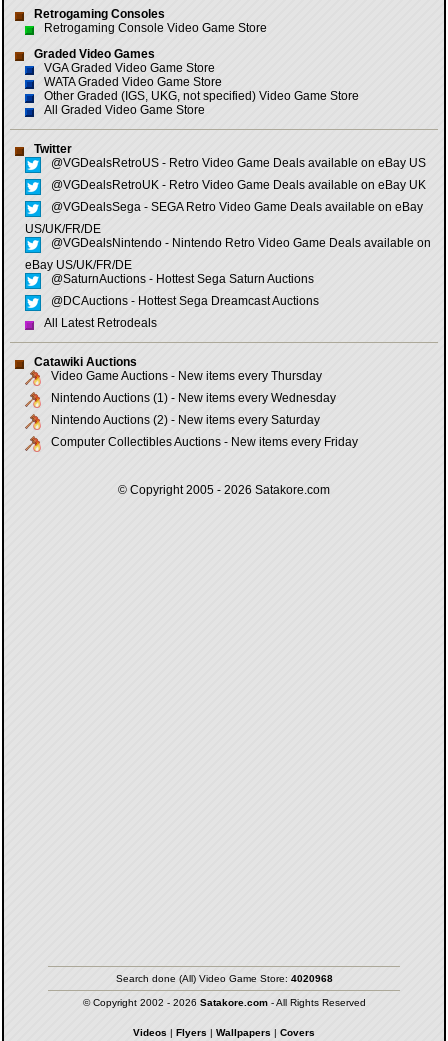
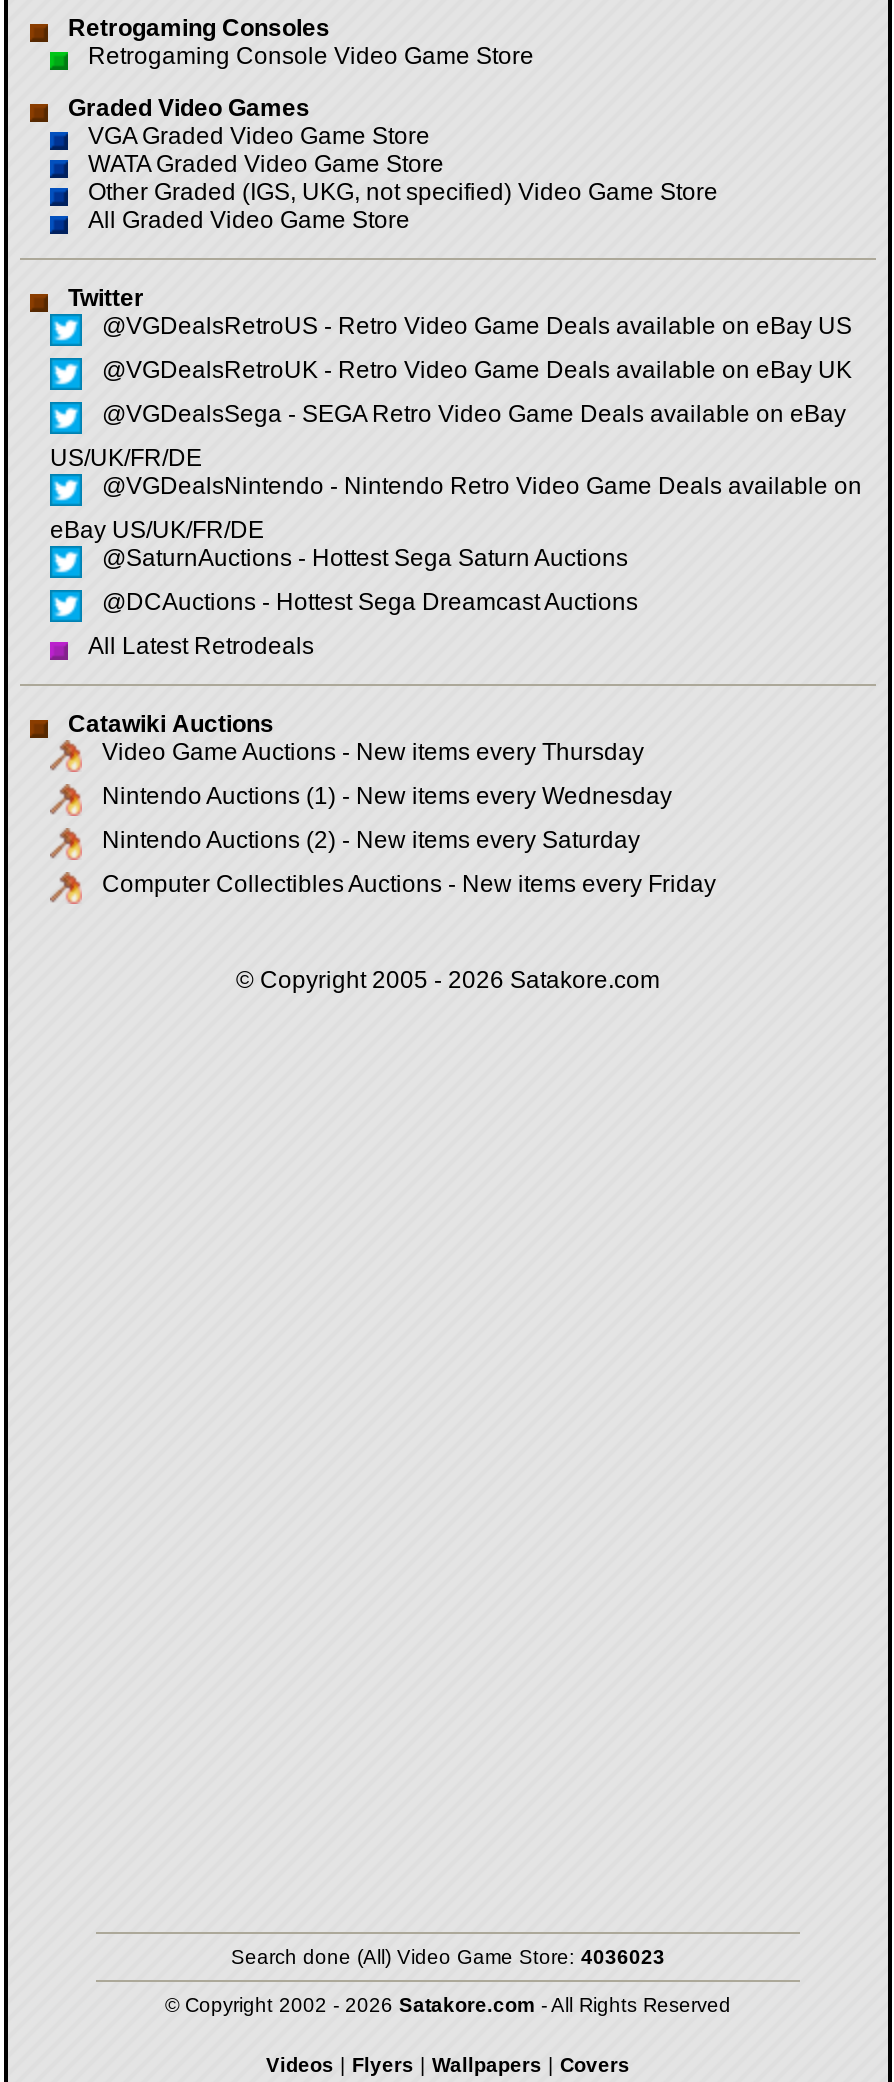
[115,973,332,984] Search done (All) Video Game Store: 4020968 -> [231,1946,665,1968] Search done (All) Video Game Store: 4036023

